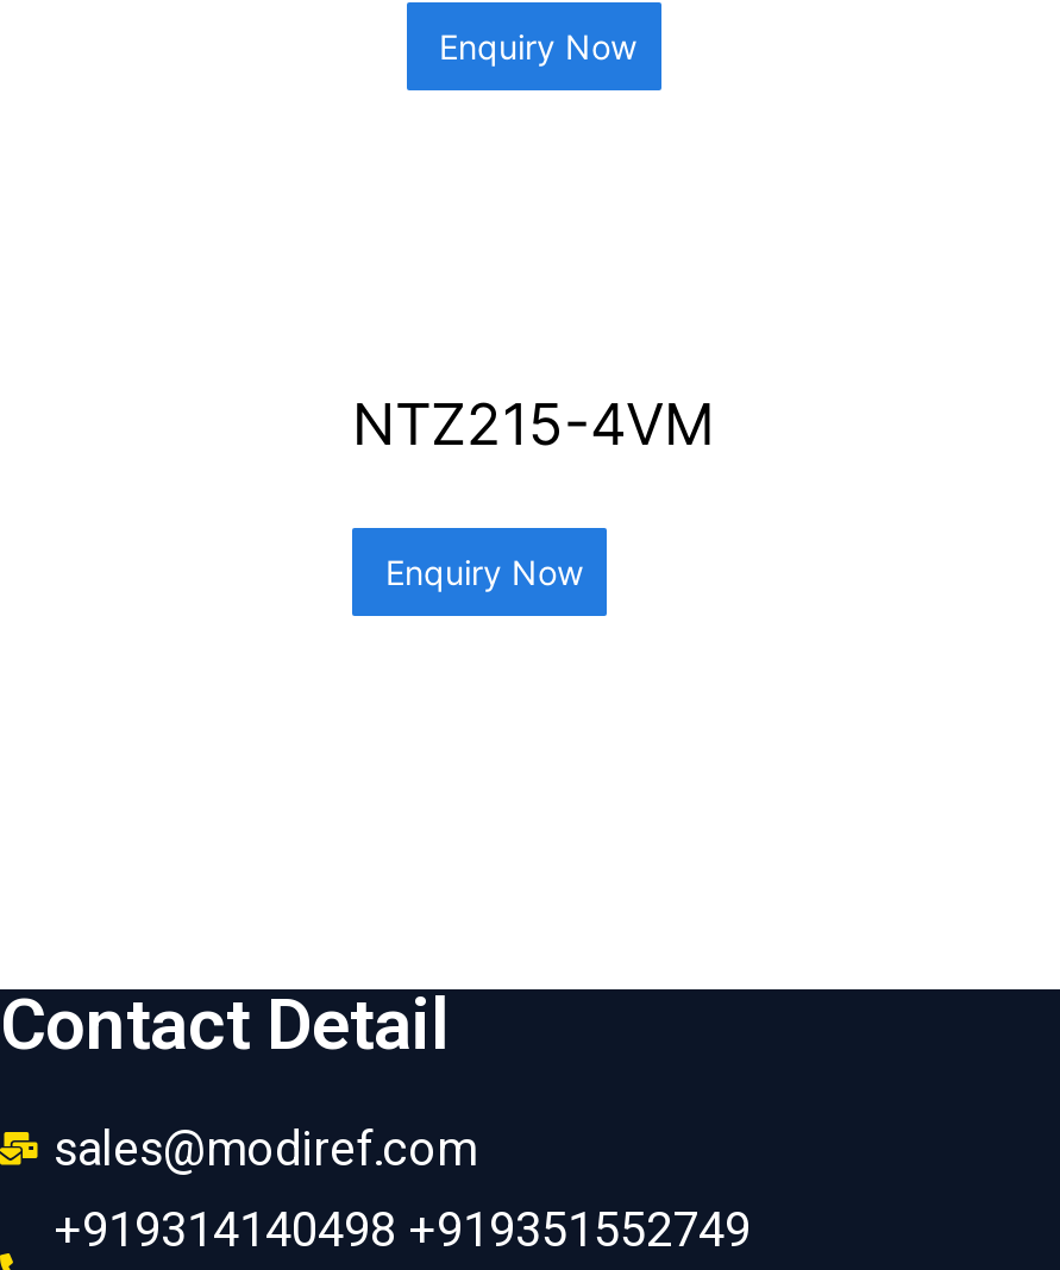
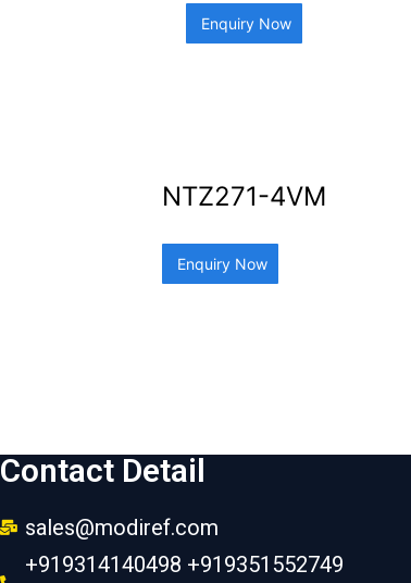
[352,390,714,459] NTZ215-4VM -> [161,181,326,212] NTZ271-4VM

